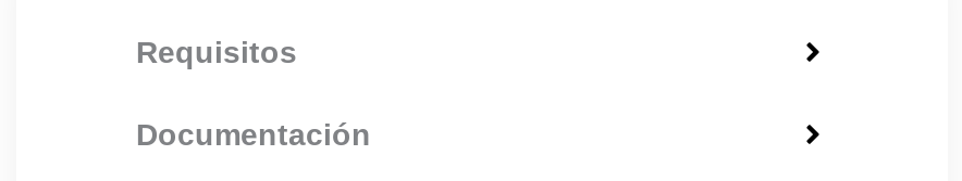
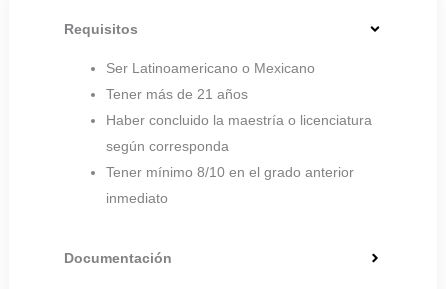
none -> [106,60,372,206] Ser Latinoamericano o Mexicano | Tener más de 21 años | Haber concluido la maestría o licenciatura | según corresponda | Tener mínimo 8/10 en el grado anterior | inmediato

